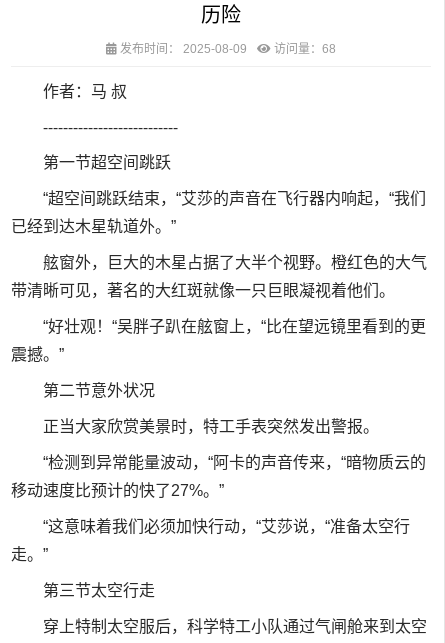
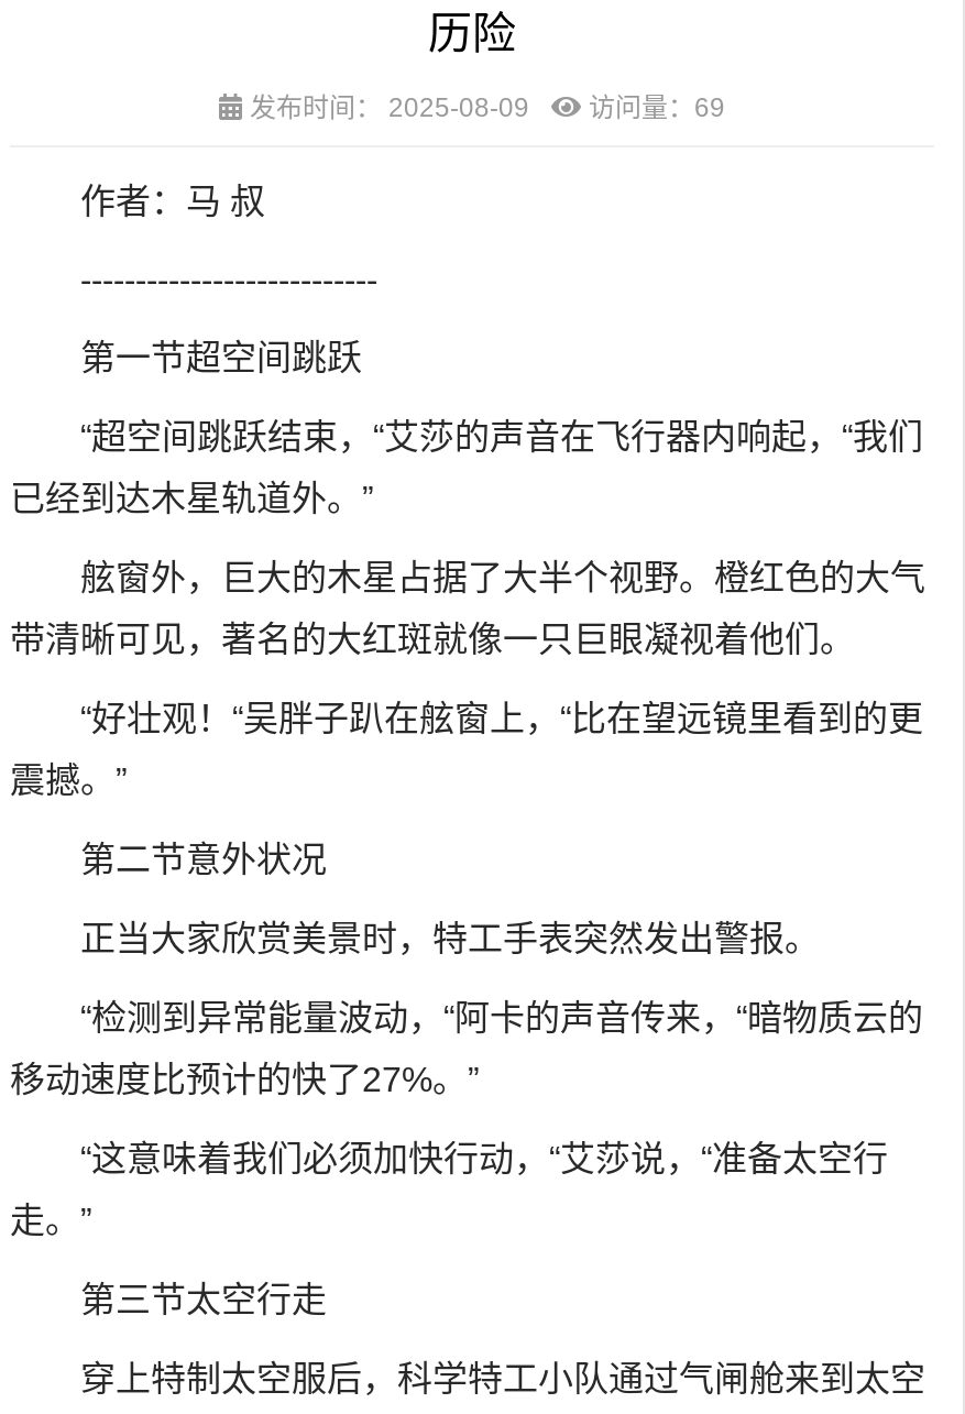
[117,42,336,56] 发布时间：2025-08-09 访问量：68 -> [243,92,725,123] 发布时间：2025-08-09 访问量：69

